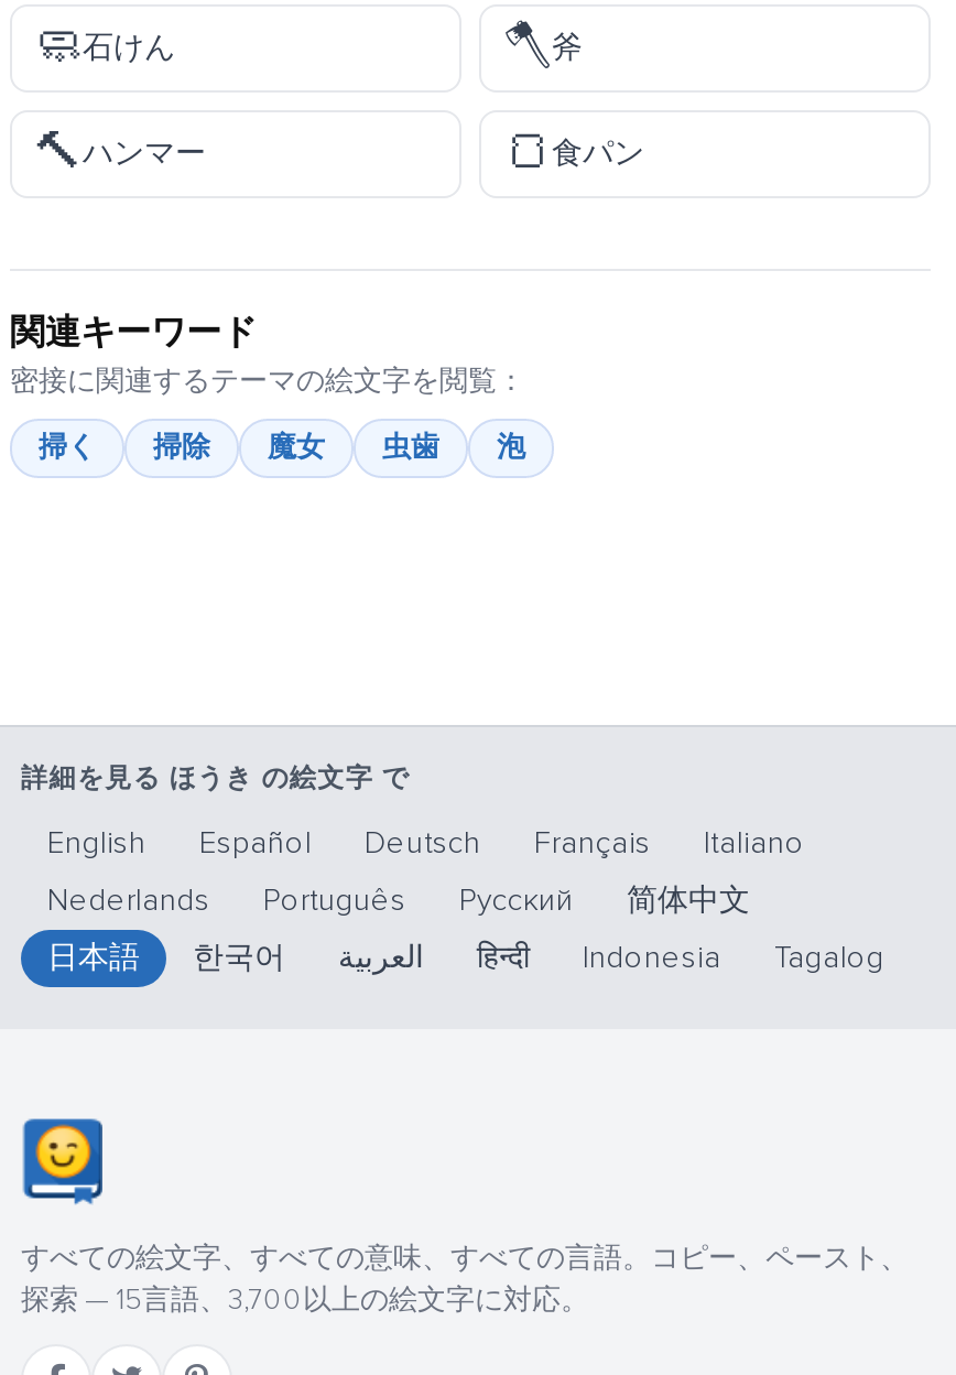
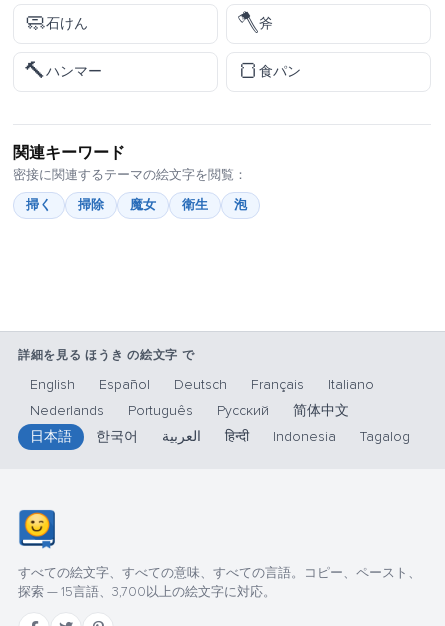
[382,430,439,465] 虫歯 -> [182,197,208,213] 衛生

